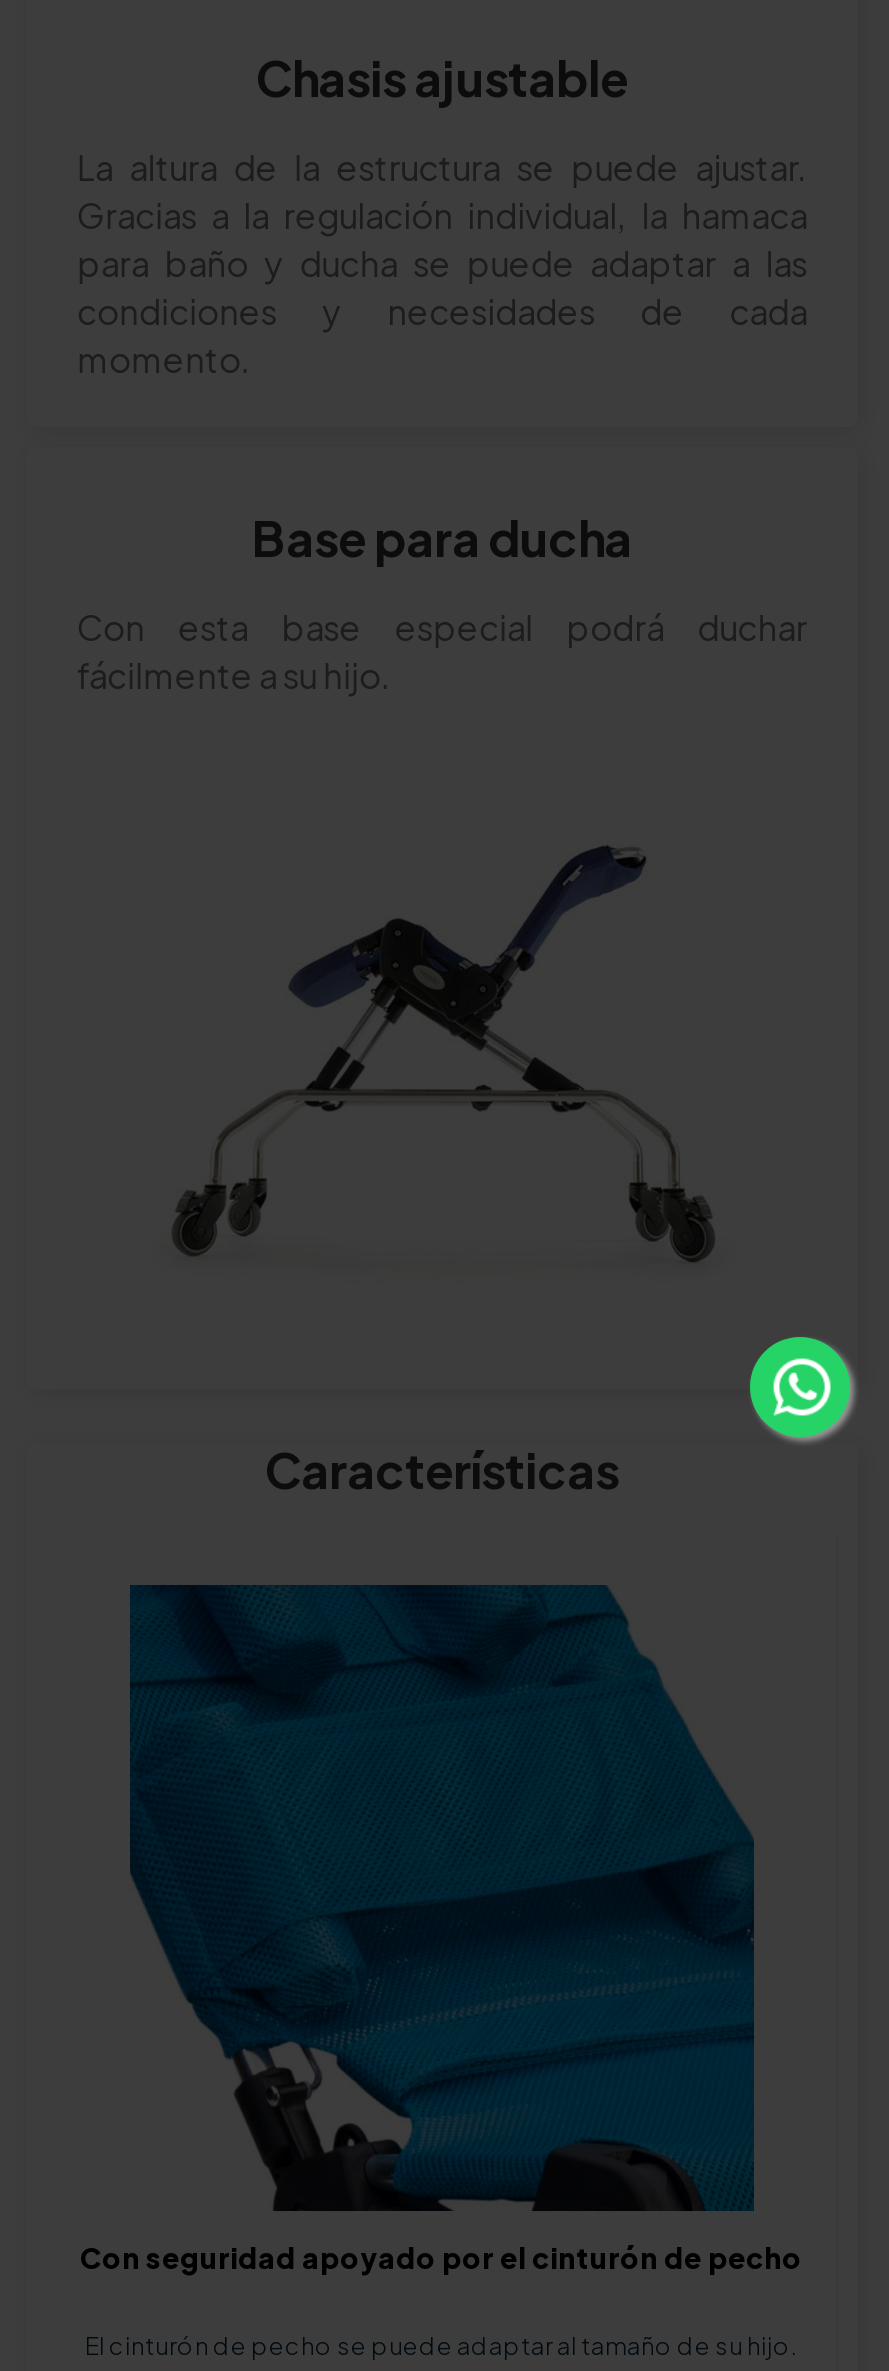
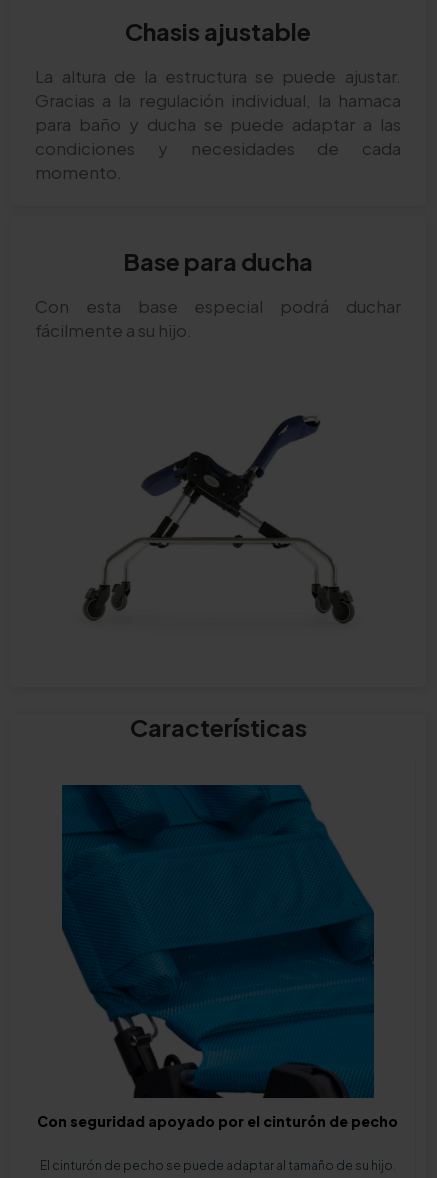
[748,1335,858,1445] [image] -> none

